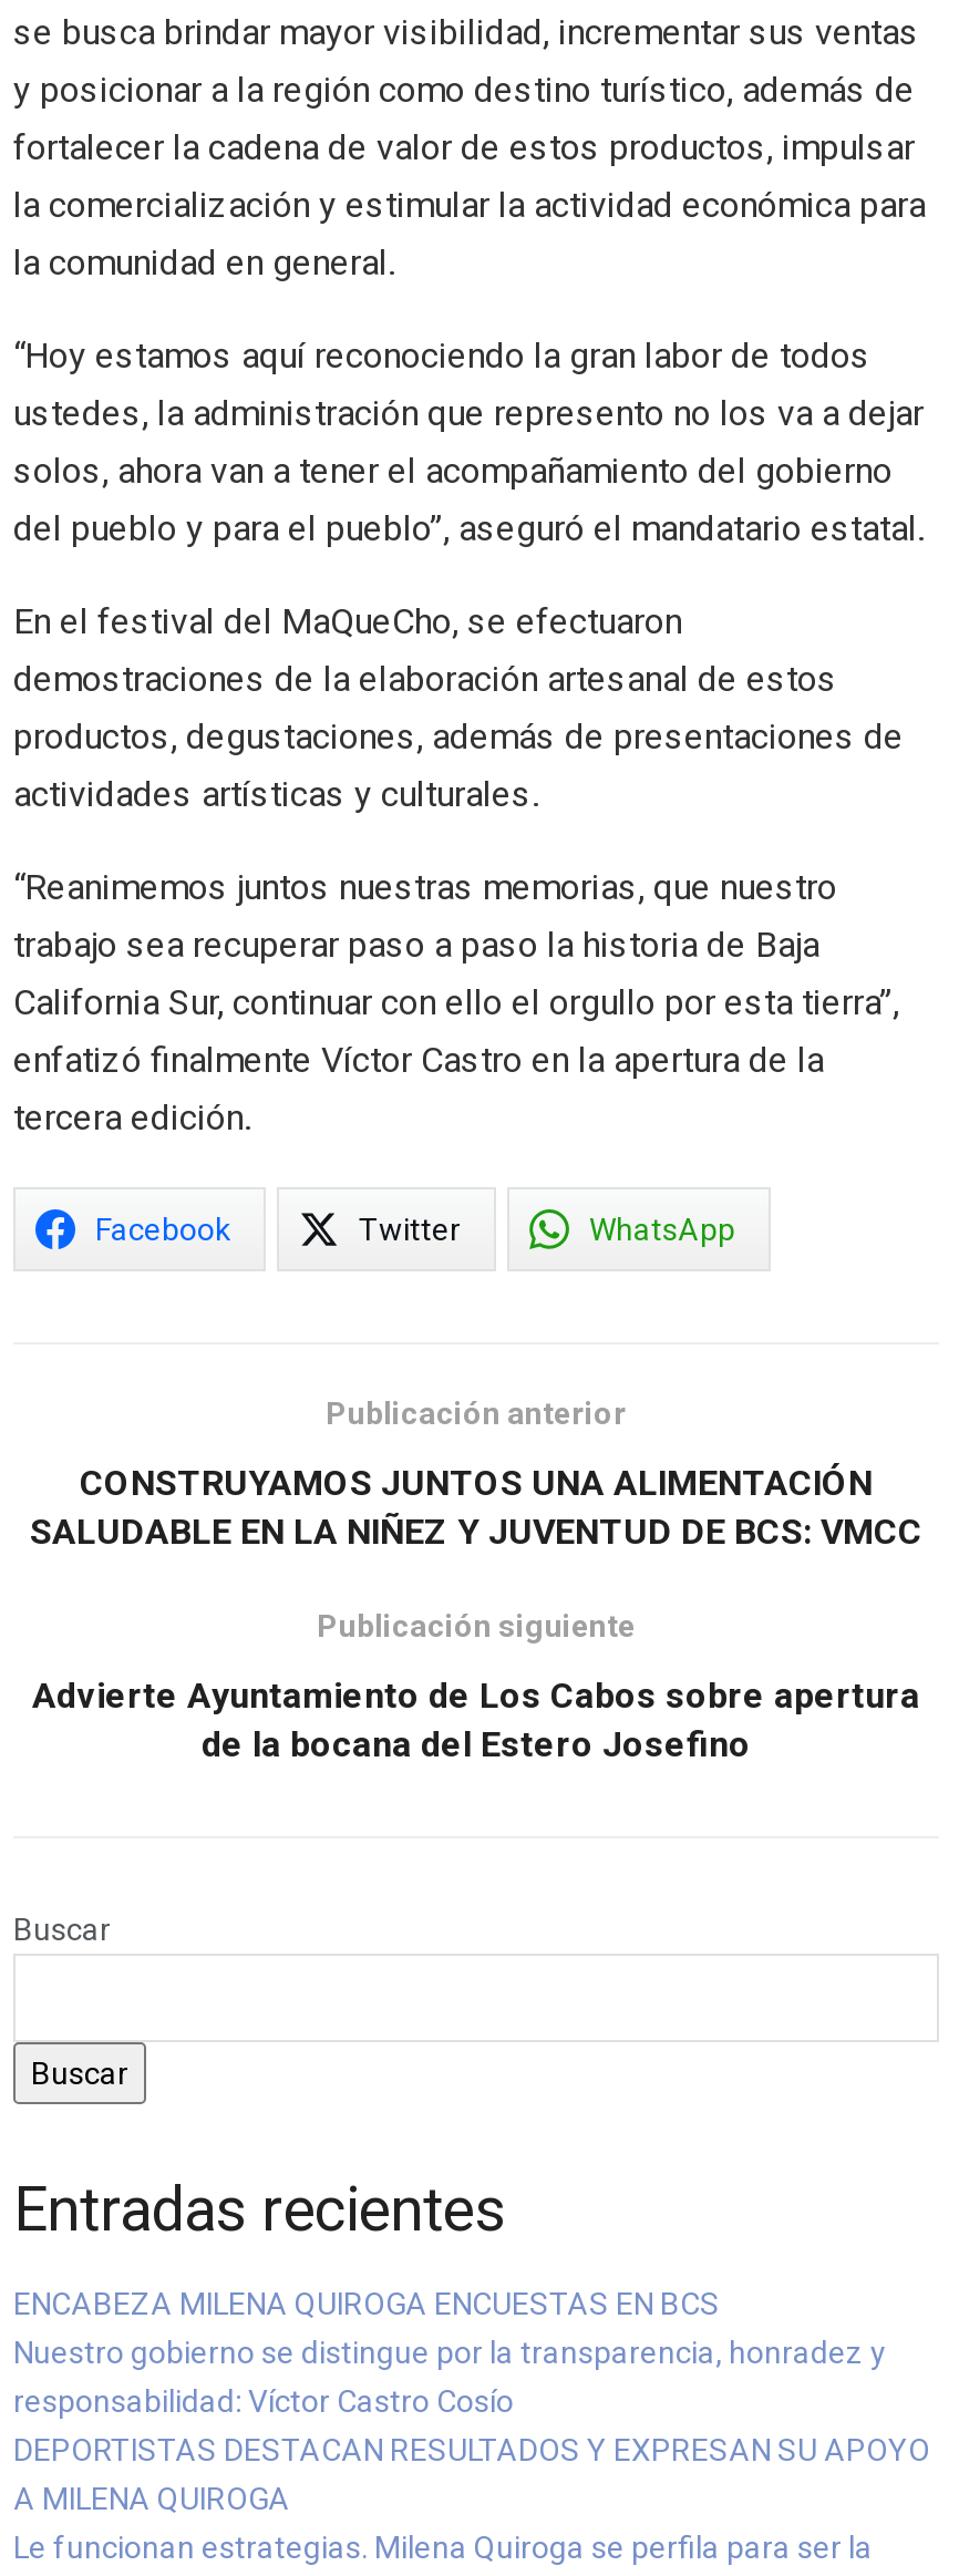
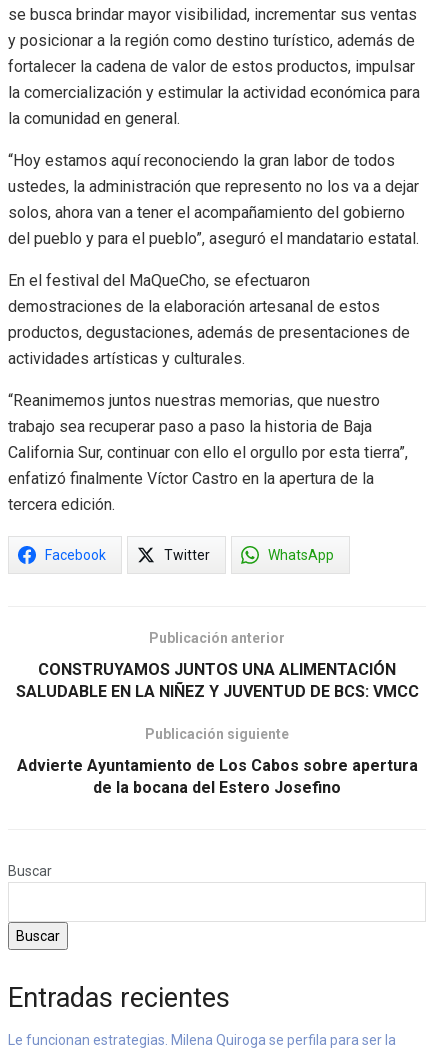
[13,2287,930,2517] ENCABEZA MILENA QUIROGA ENCUESTAS EN BCS | Nuestro gobierno se distingue por la transparencia, honradez y | responsabilidad: Víctor Castro Cosío | DEPORTISTAS DESTACAN RESULTADOS Y EXPRESAN SU APOYO | A MILENA QUIROGA -> none

